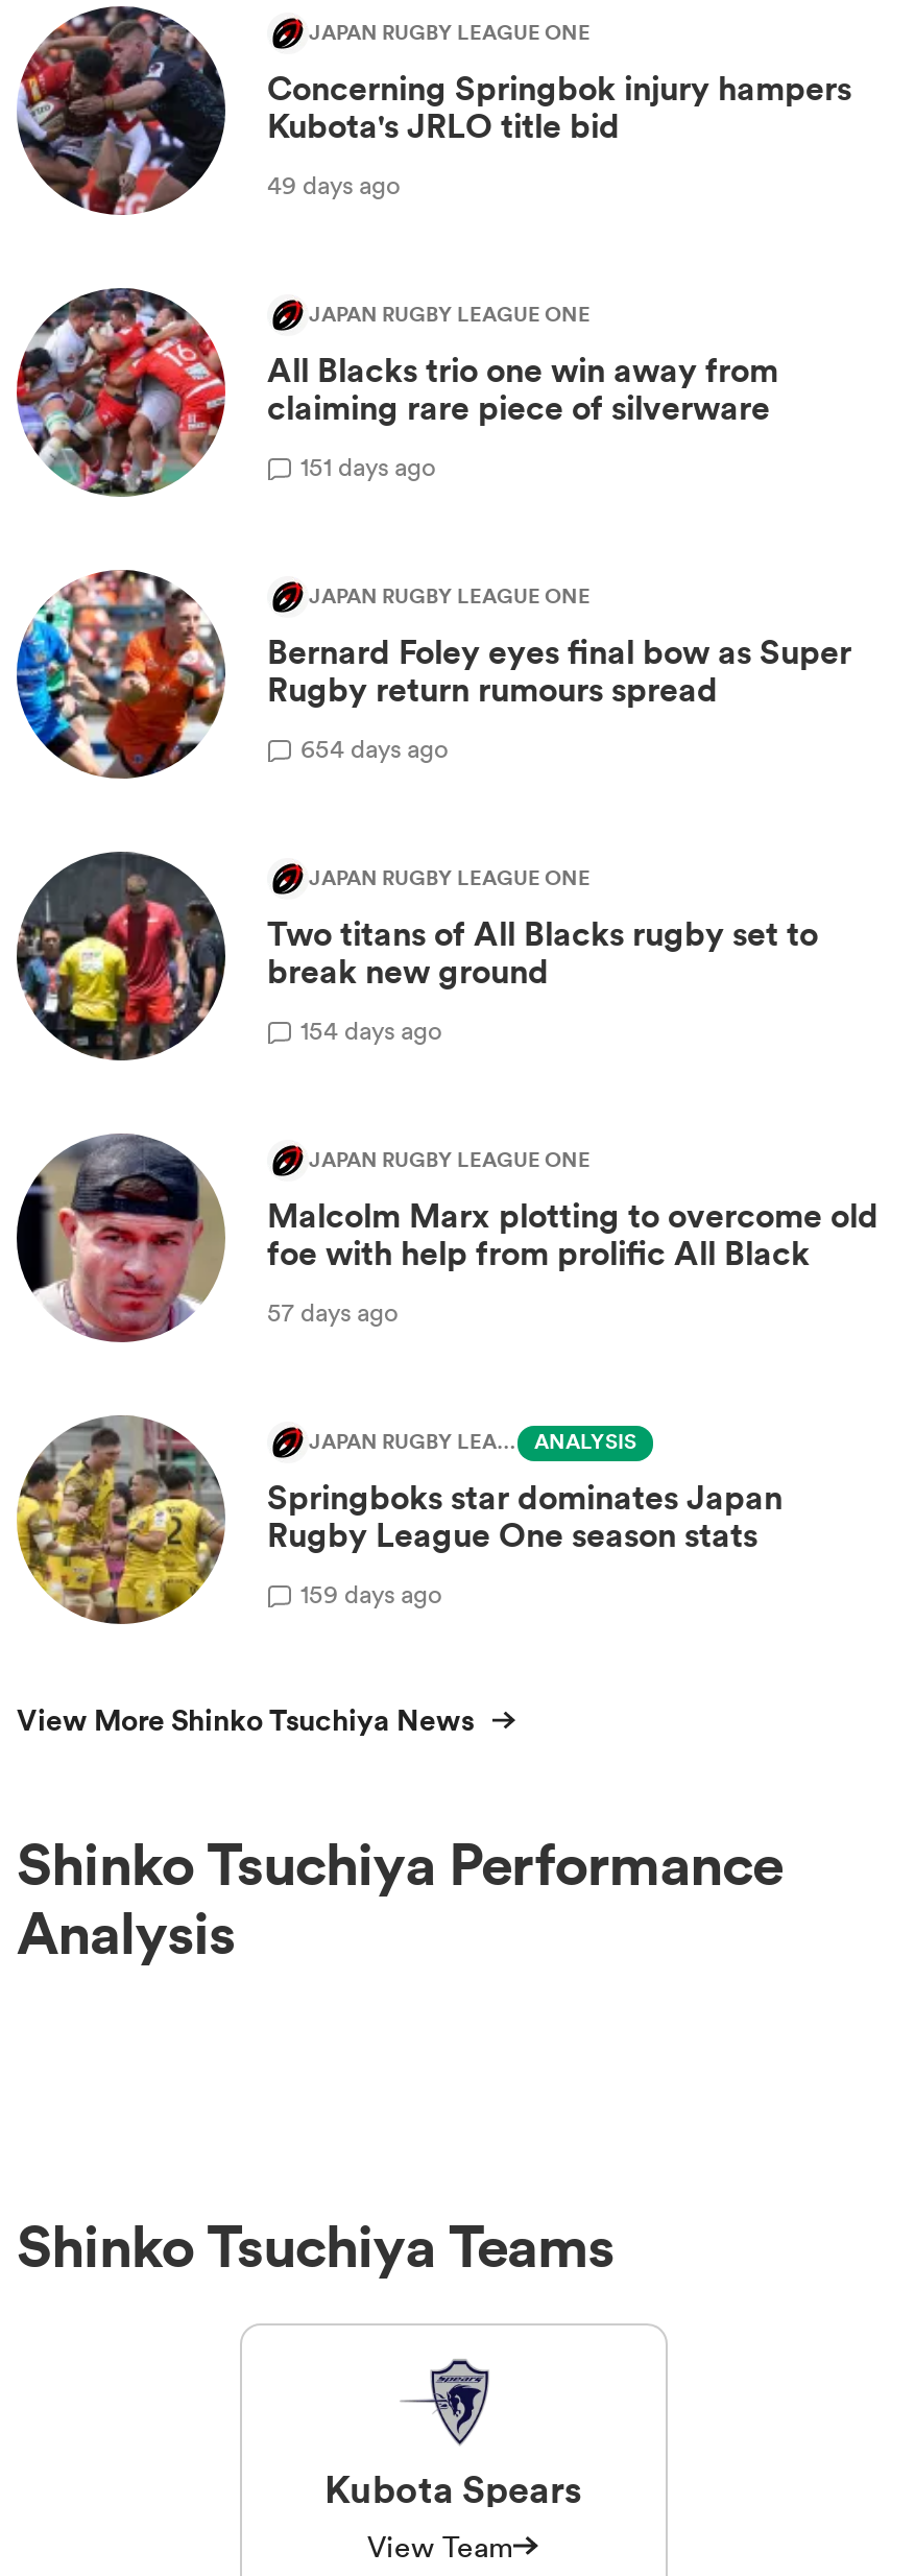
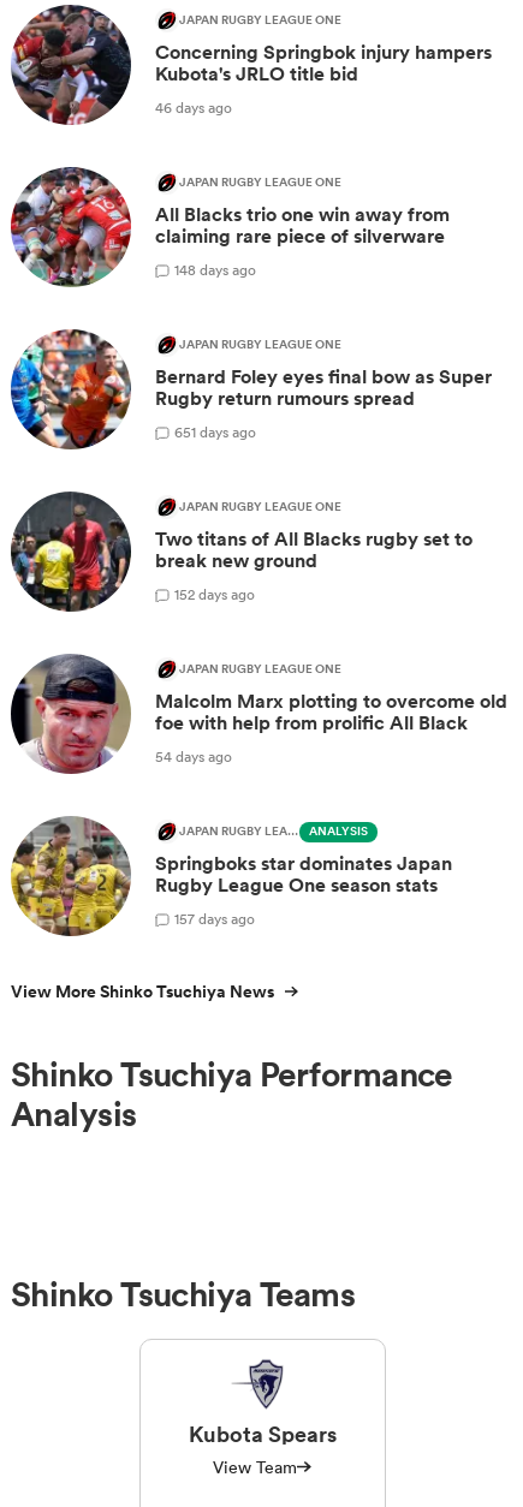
[267,166,401,202] 49 days ago -> [155,97,232,117] 46 days ago
[300,448,436,483] 151 days ago -> [174,259,256,280] 148 days ago
[300,730,449,765] 654 days ago -> [174,421,256,442] 651 days ago
[300,1012,442,1047] 154 days ago -> [174,584,255,604] 152 days ago
[267,1293,399,1329] 57 days ago -> [155,746,232,766] 54 days ago
[300,1575,442,1611] 159 days ago -> [174,908,255,928] 157 days ago

